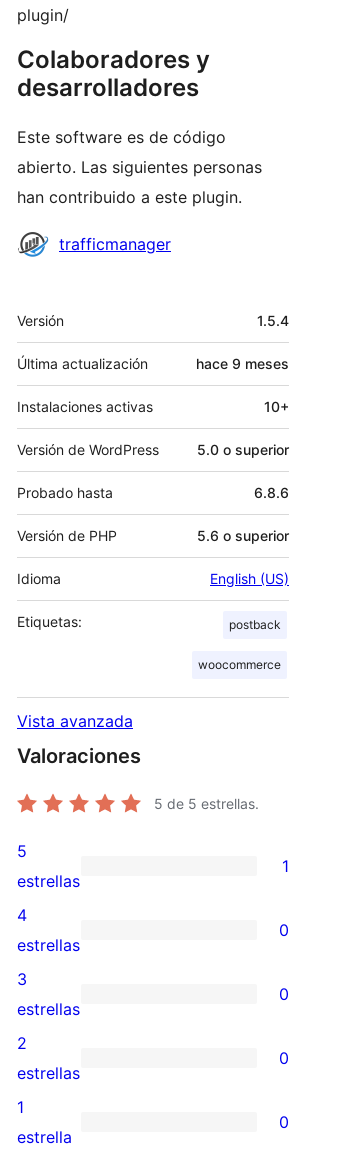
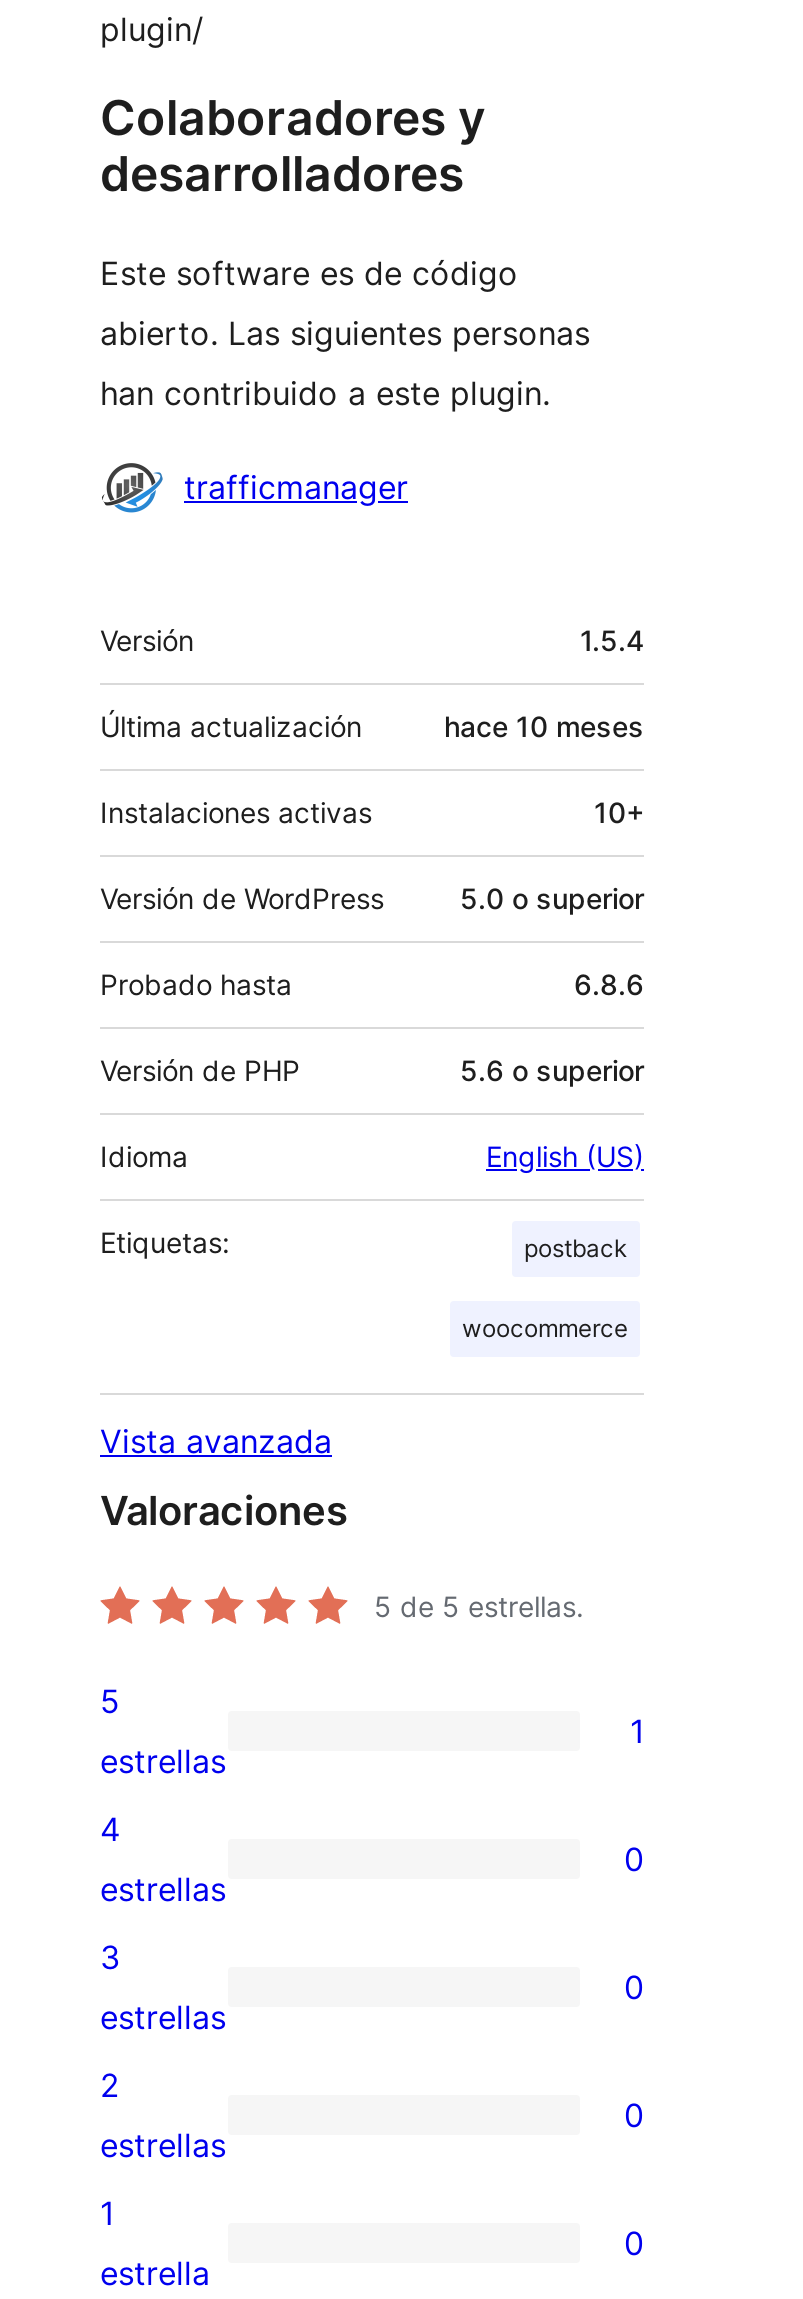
[196,355,289,372] hace 9 meses -> [444,709,644,743] hace 10 meses

